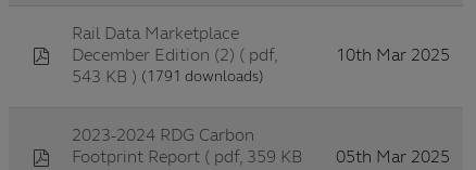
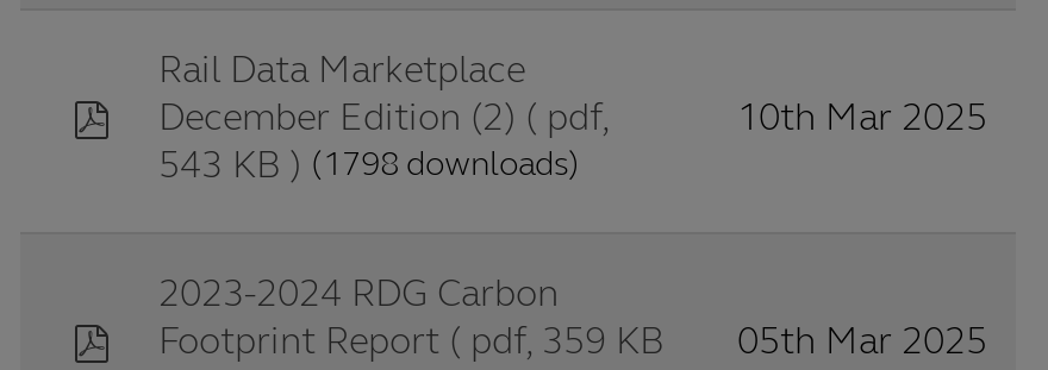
[72,70,264,87] 543 KB ) (1791 downloads) -> [158,150,580,188] 543 KB ) (1798 downloads)

